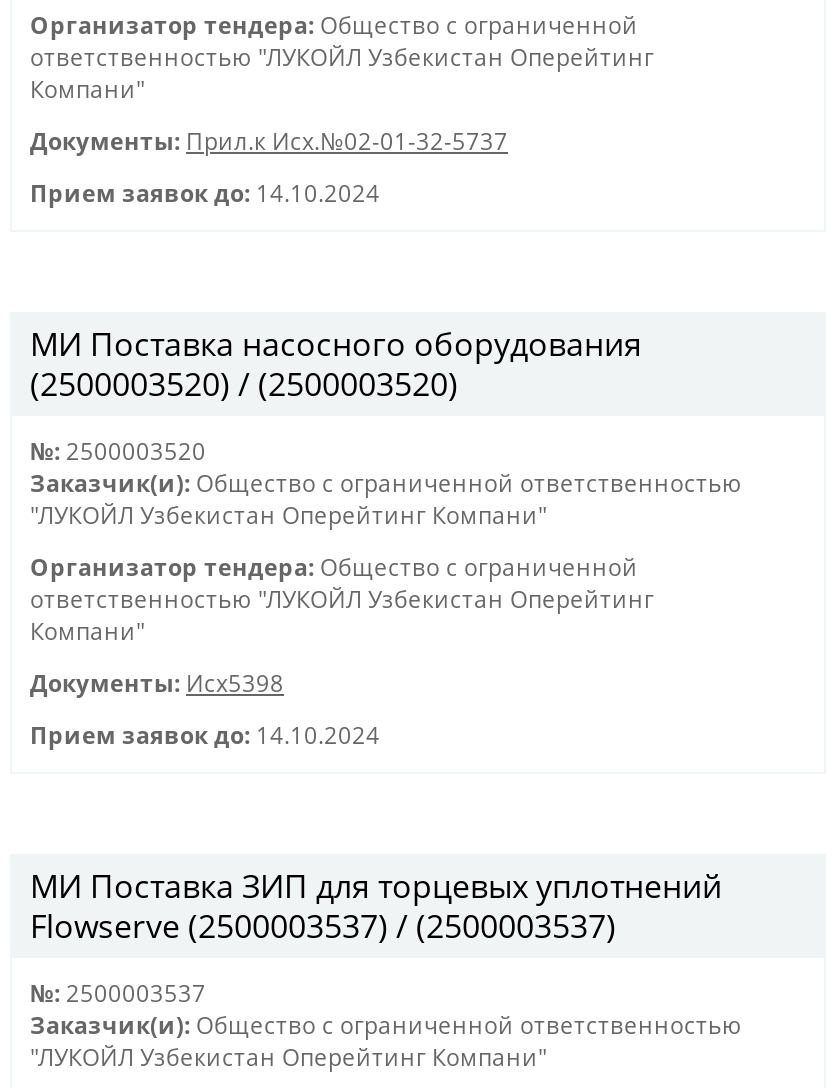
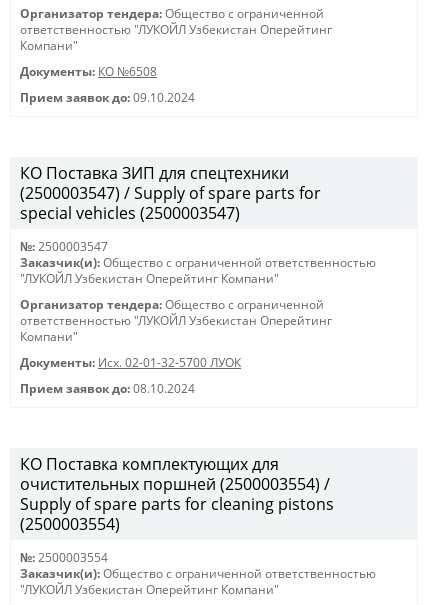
[30,126,508,156] Документы: Прил.к Исх.№02-01-32-5737 -> [20,64,157,79] Документы: КО №6508
[30,178,380,208] Прием заявок до: 14.10.2024 -> [20,90,195,105] Прием заявок до: 09.10.2024
[30,322,642,406] МИ Поставка насосного оборудования | (2500003520) / (2500003520) -> [20,162,321,224] КО Поставка ЗИП для спецтехники | (2500003547) / Supply of spare parts for | special vehicles (2500003547)
[30,436,206,466] №: 2500003520 -> [20,239,108,254] №: 2500003547
[30,668,284,698] Документы: Исх5398 -> [20,355,241,370] Документы: Исх. 02-01-32-5700 ЛУОК
[30,720,380,750] Прием заявок до: 14.10.2024 -> [20,381,195,396] Прием заявок до: 08.10.2024
[30,864,722,948] МИ Поставка ЗИП для торцевых уплотнений | Flowserve (2500003537) / (2500003537) -> [20,453,334,535] КО Поставка комплектующих для | очистительных поршней (2500003554) / | Supply of spare parts for cleaning pistons | (2500003554)
[30,978,206,1008] №: 2500003537 -> [20,550,108,565] №: 2500003554

